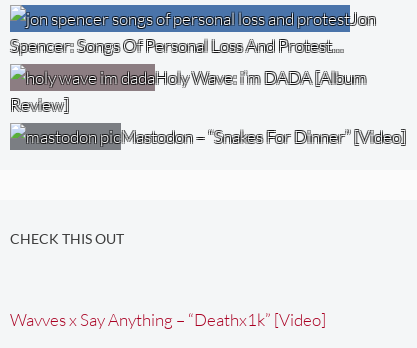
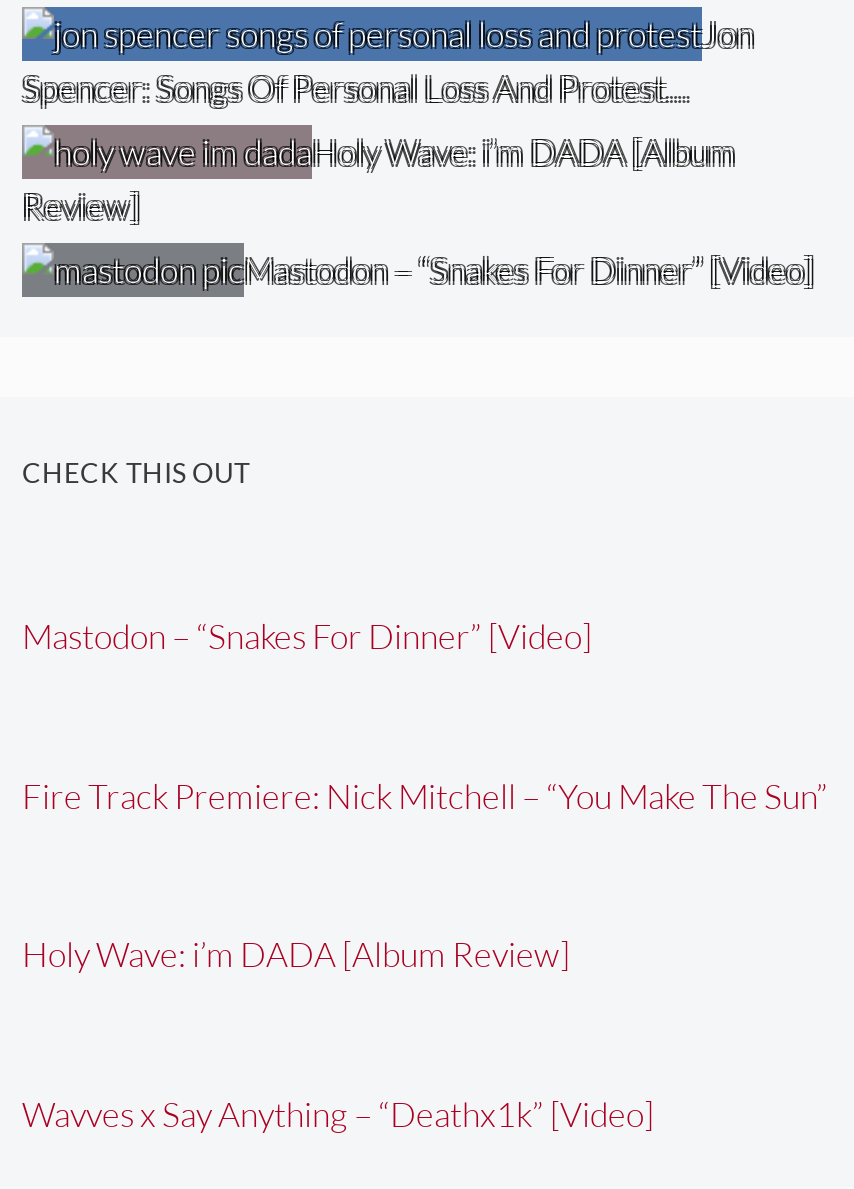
none -> [22,615,592,657] Mastodon – “Snakes For Dinner” [Video]
none -> [22,774,828,816] Fire Track Premiere: Nick Mitchell – “You Make The Sun”
none -> [22,933,570,975] Holy Wave: i’m DADA [Album Review]

